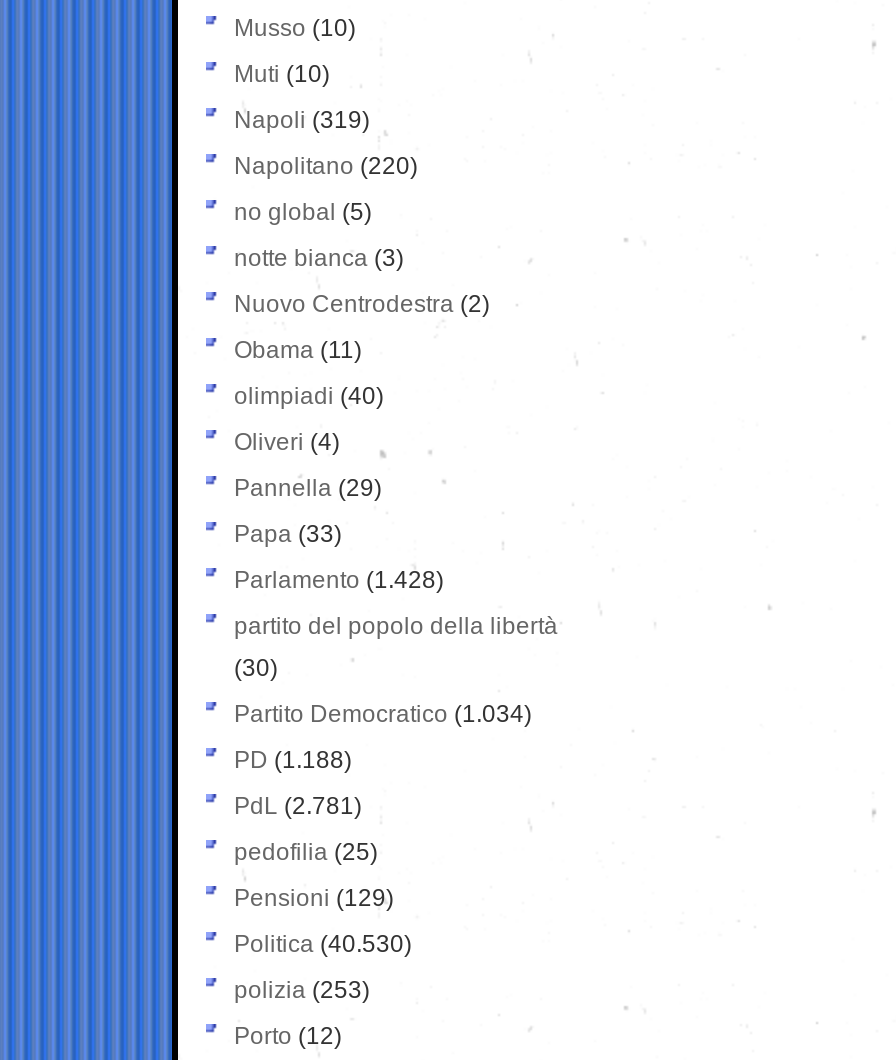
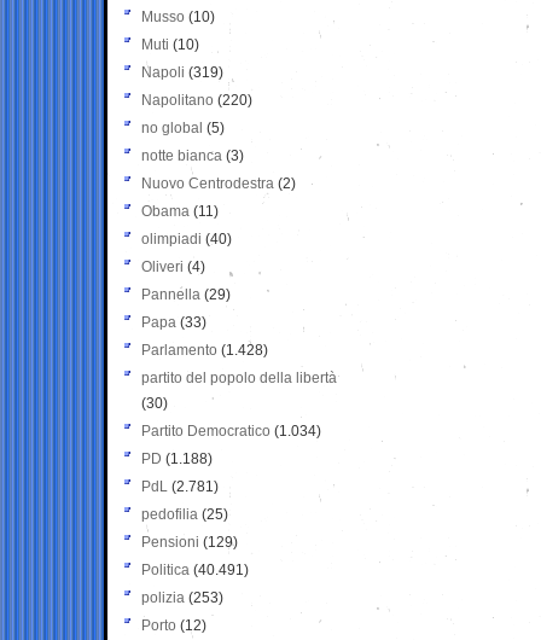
[234,930,412,958] Politica (40.530) -> [141,561,249,578] Politica (40.491)

